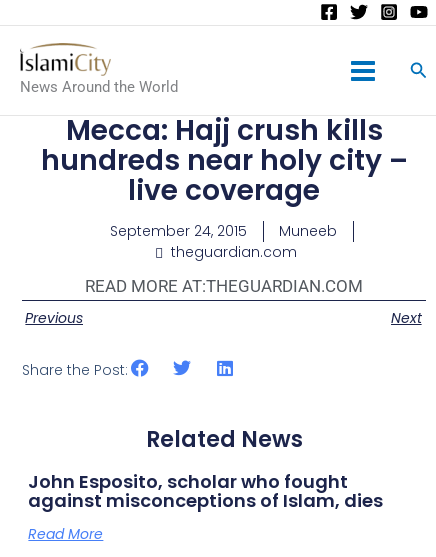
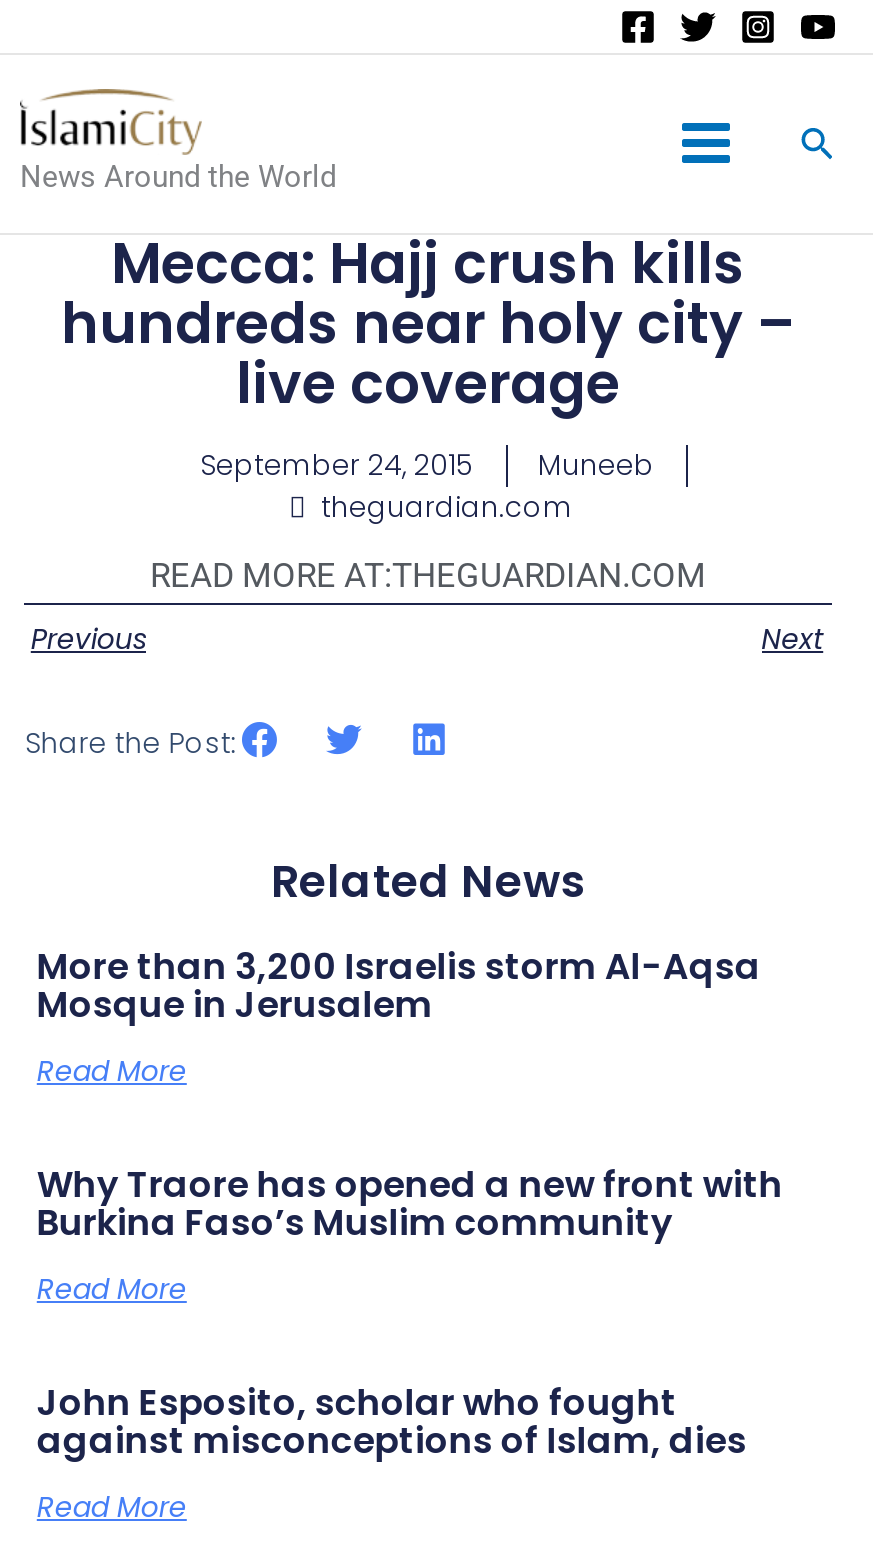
none -> [37,940,783,1308] More than 3,200 Israelis storm Al-Aqsa | Mosque in Jerusalem | Read More | Why Traore has opened a new front with | Burkina Faso’s Muslim community | Read More

